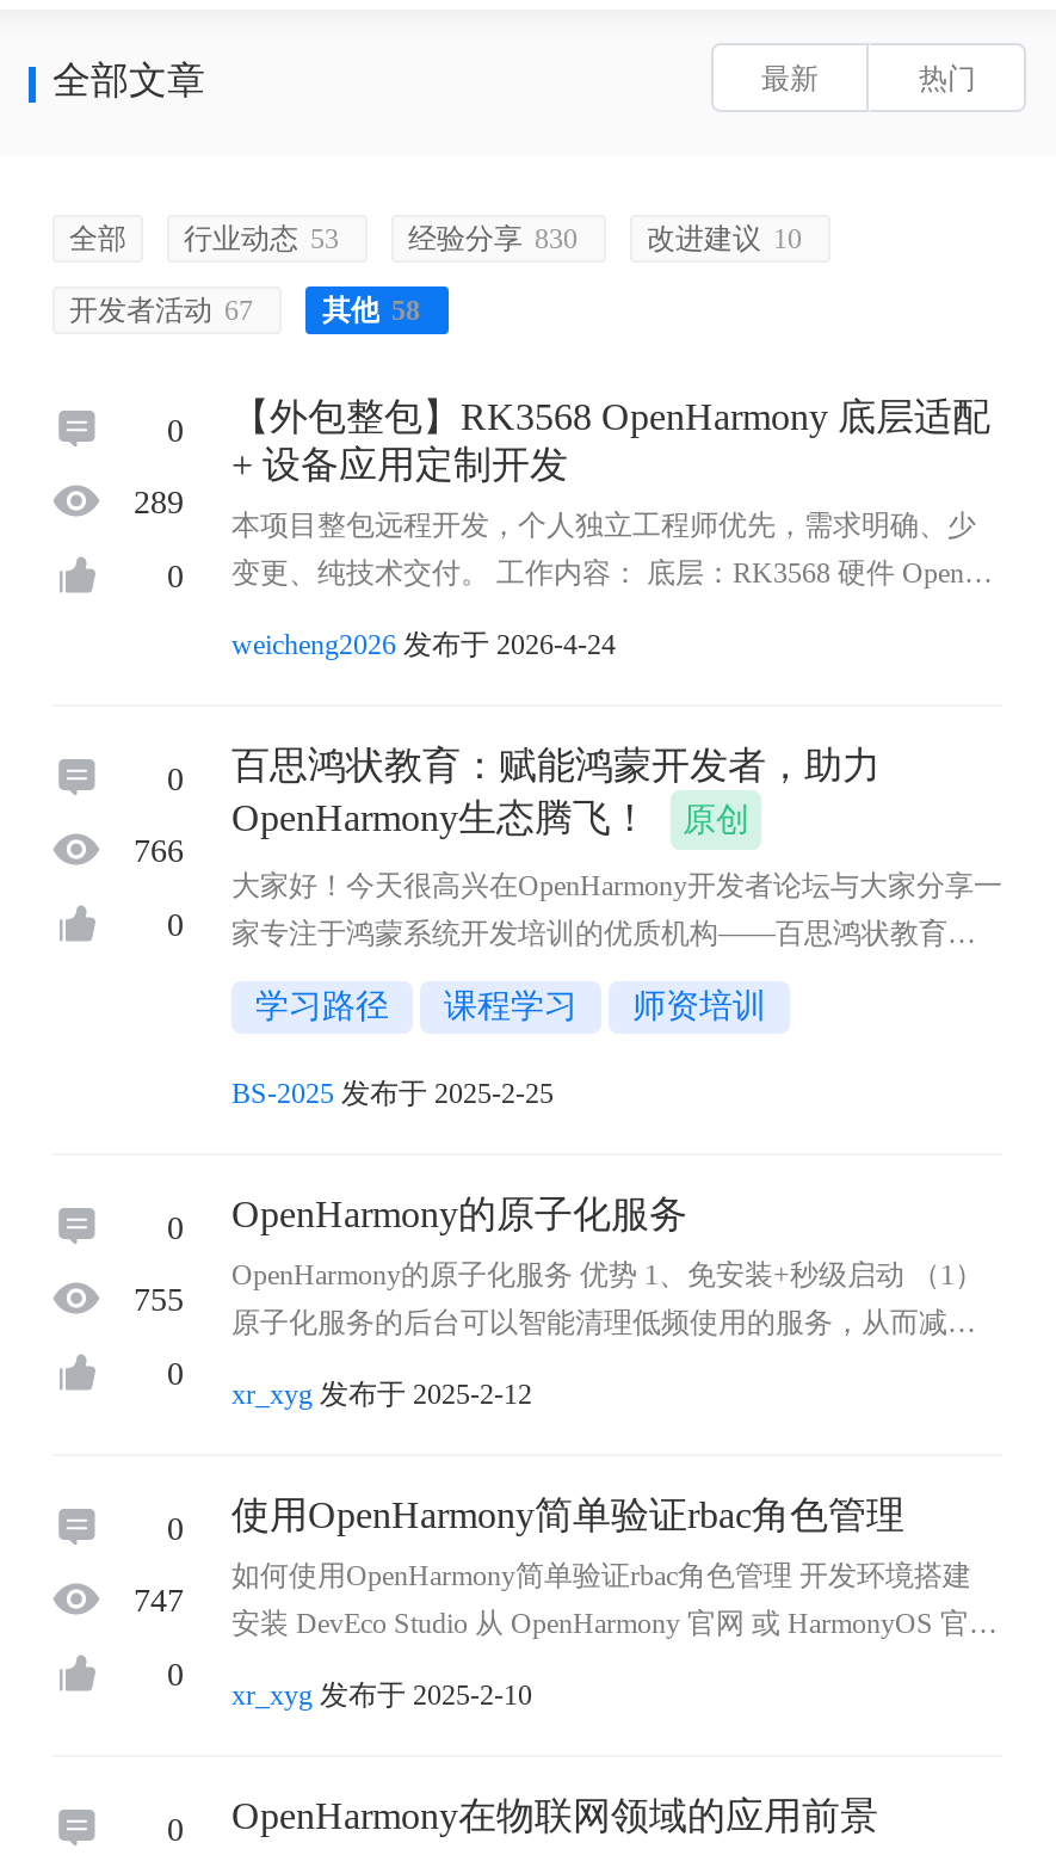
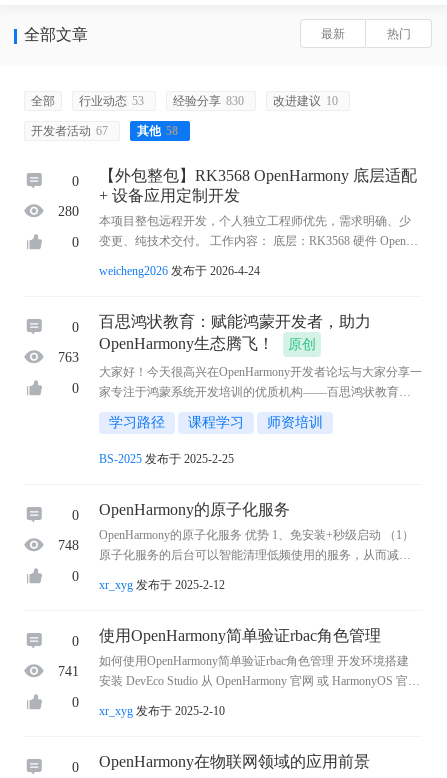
[134,486,184,522] 289 -> [58,204,79,219] 280
[134,834,184,870] 766 -> [58,350,79,365] 763
[134,1283,184,1319] 755 -> [58,538,79,553] 748
[134,1584,184,1620] 747 -> [58,664,79,679] 741

